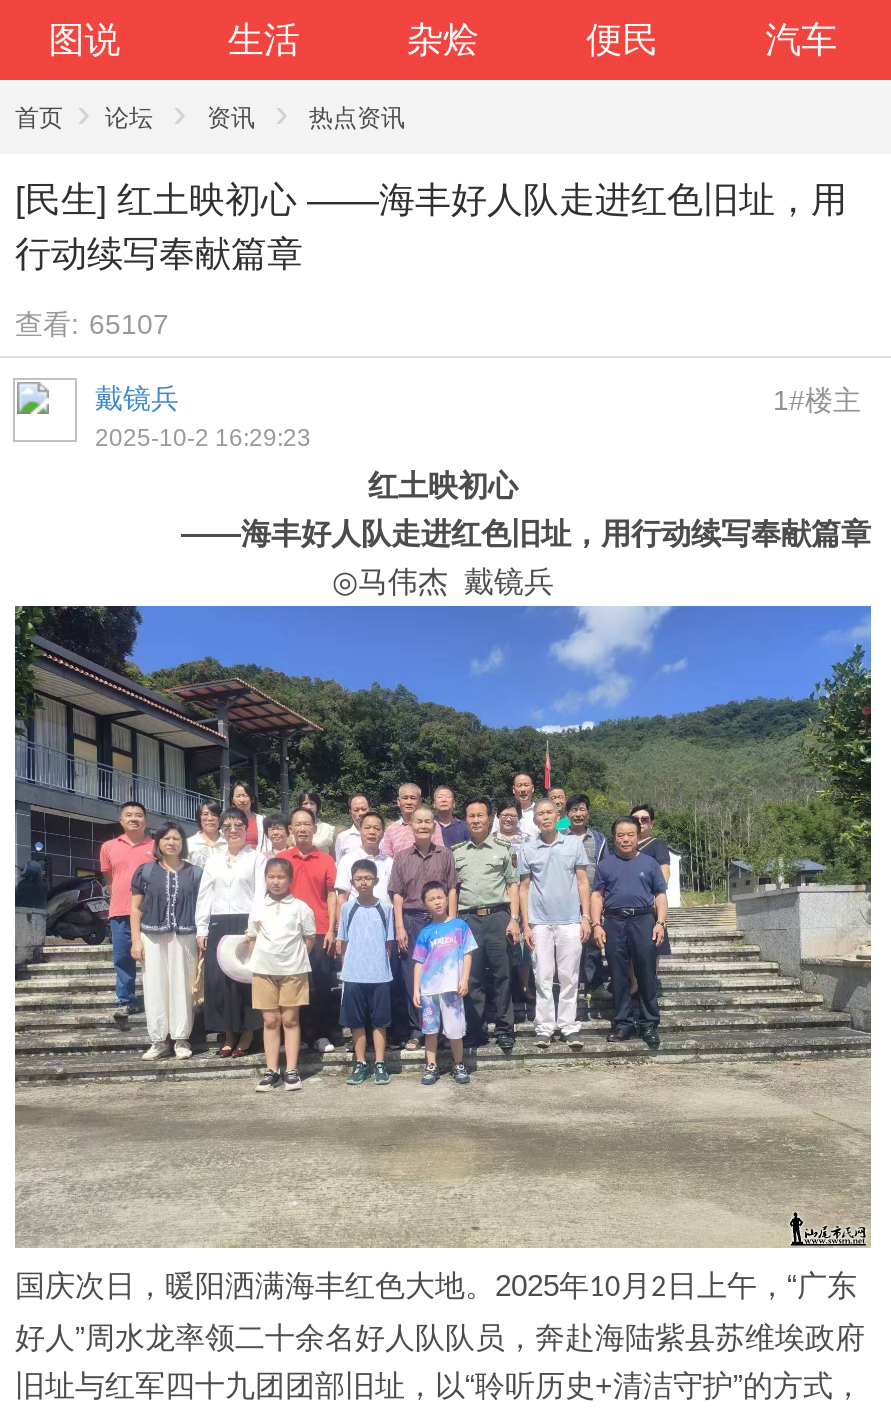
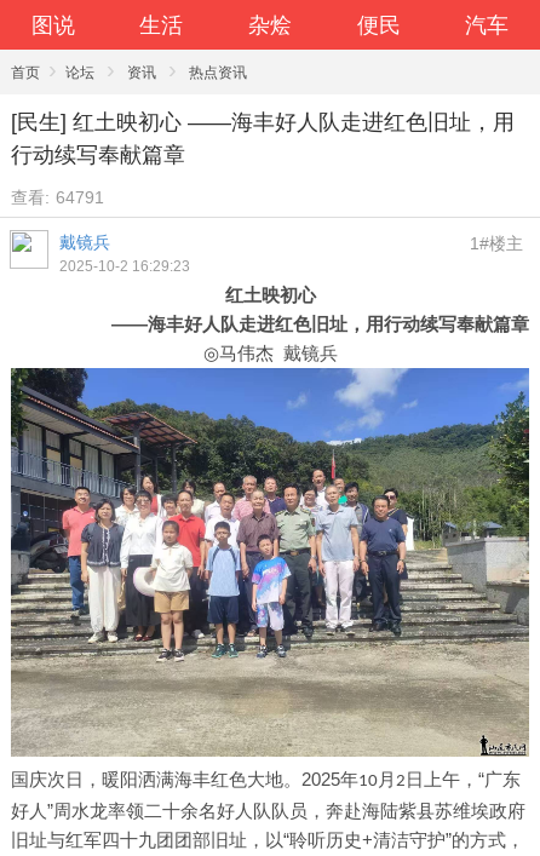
[15,308,169,340] 查看: 65107 -> [11,188,104,207] 查看: 64791

